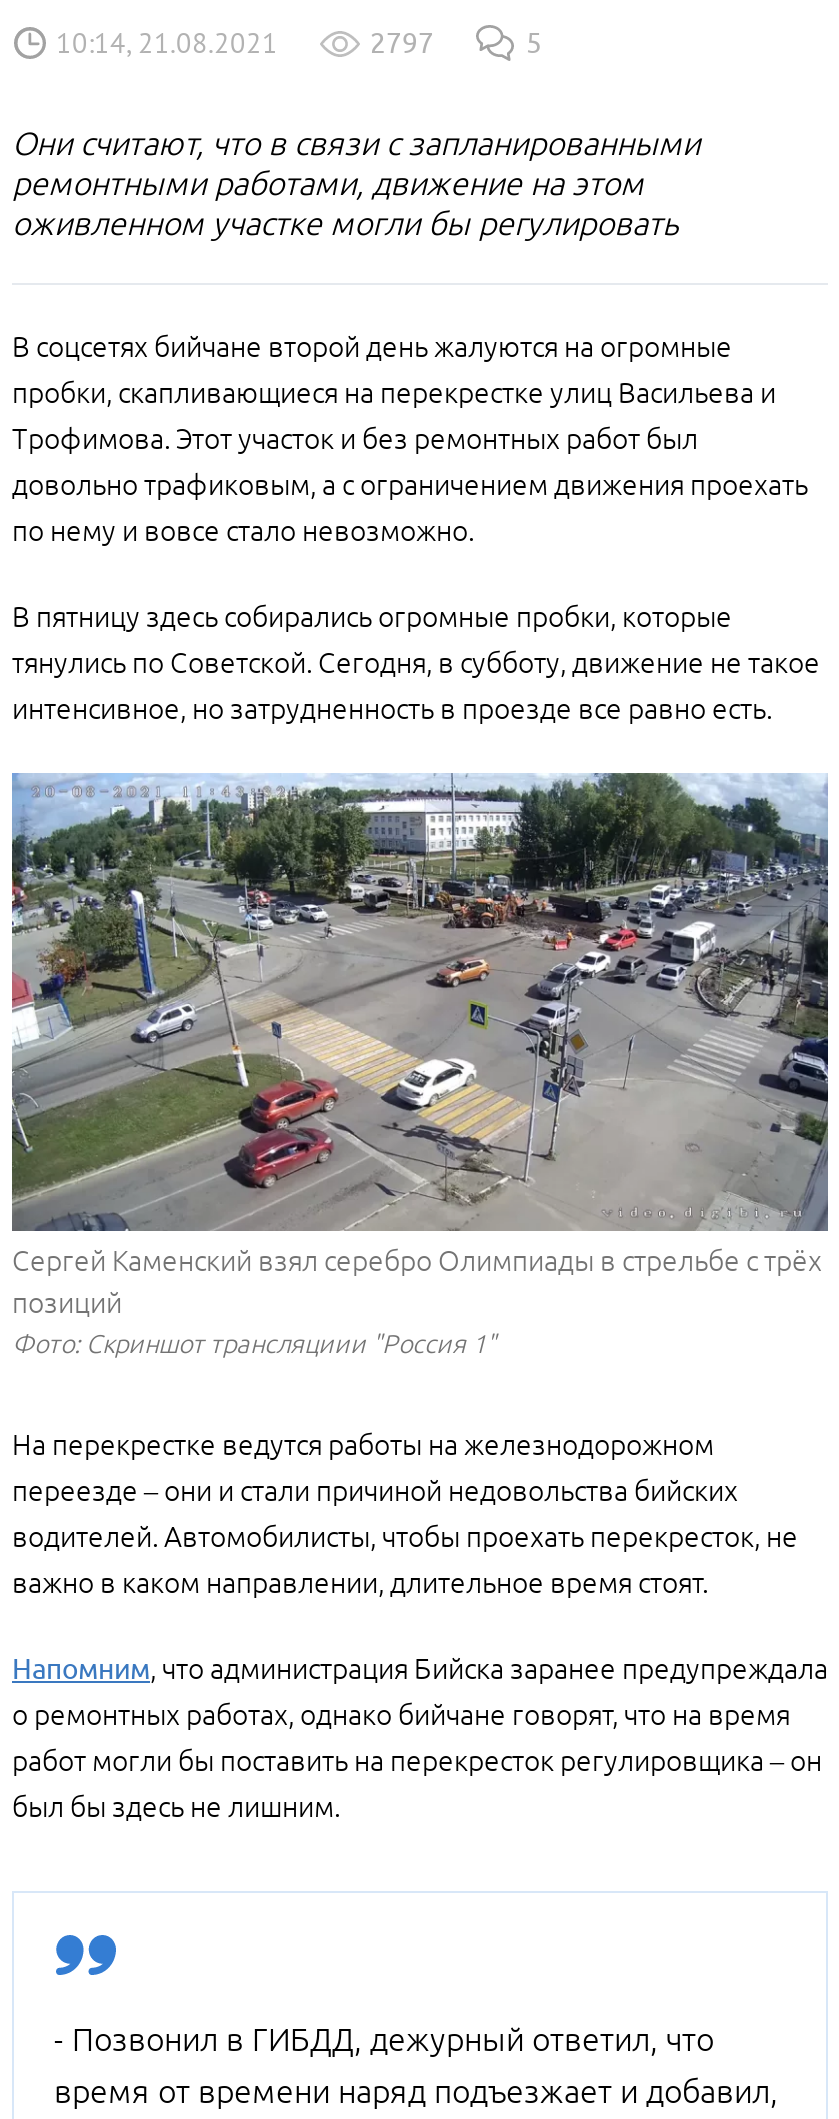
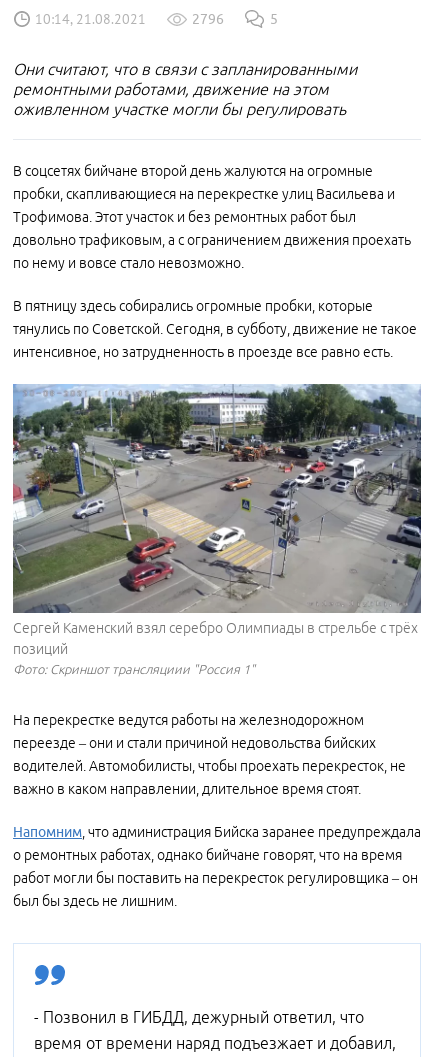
[370,27,434,59] 2797 -> [192,11,224,27] 2796

